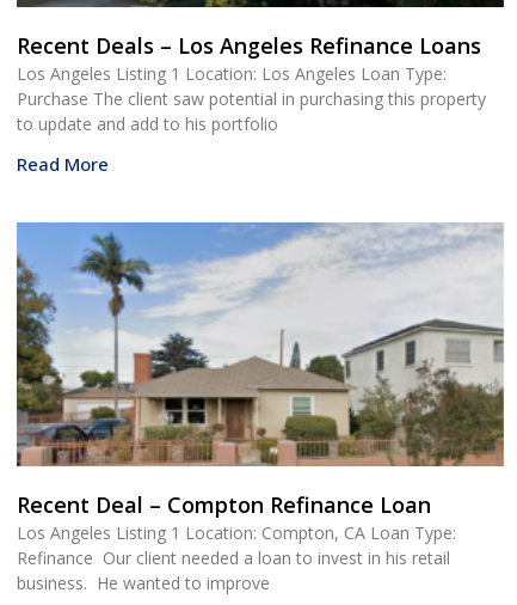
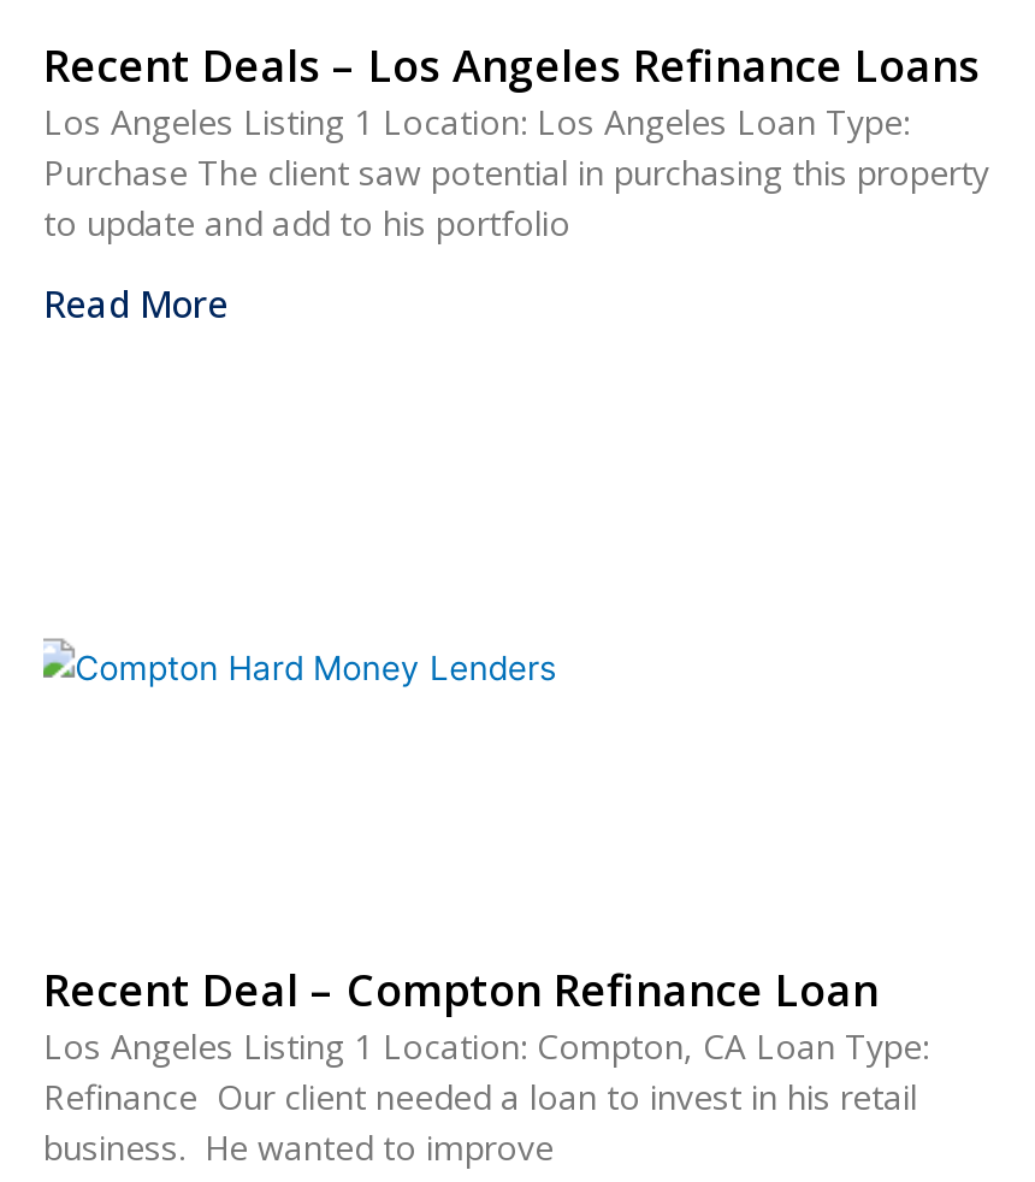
[16,221,505,467] [image] -> none

